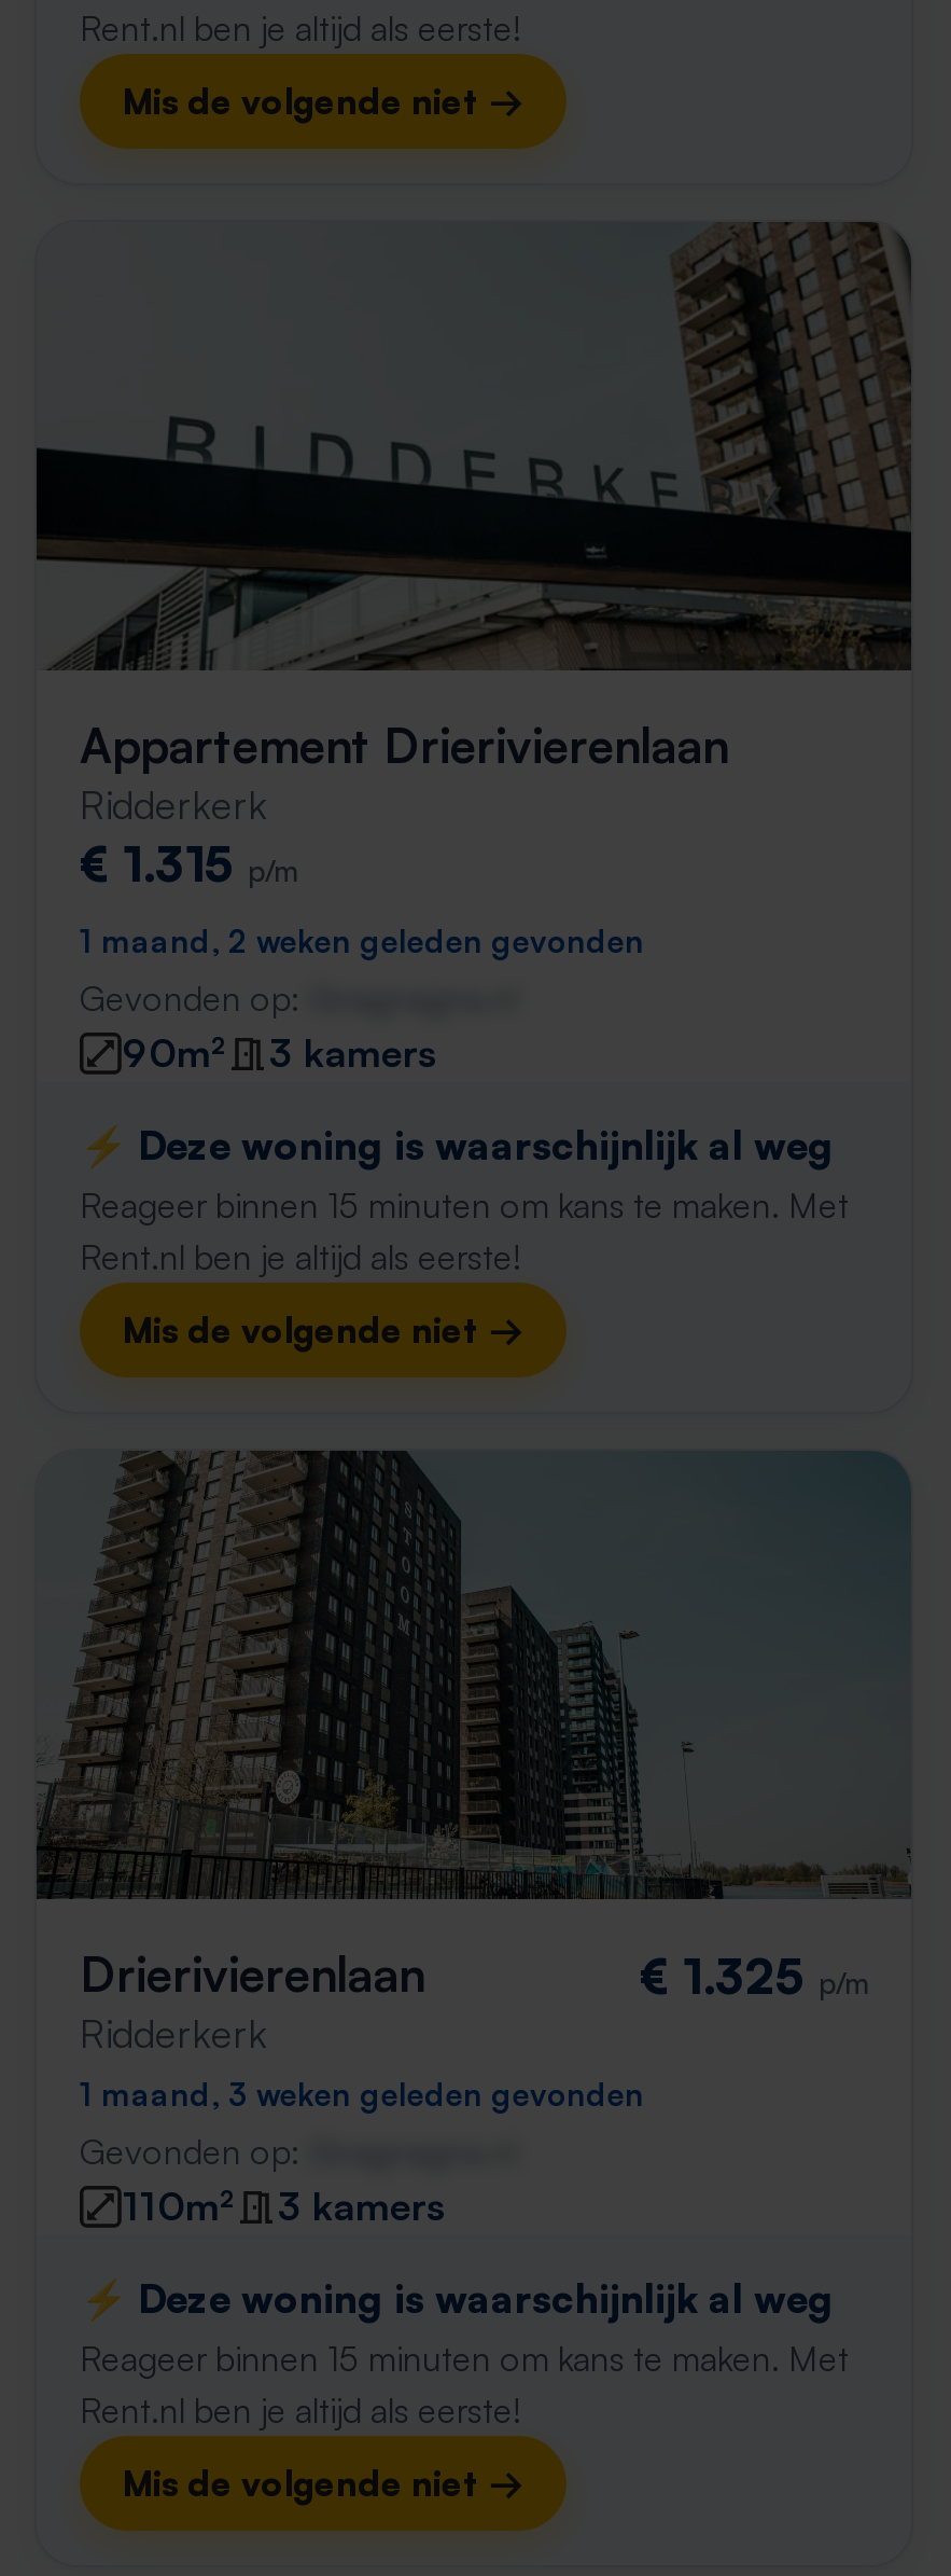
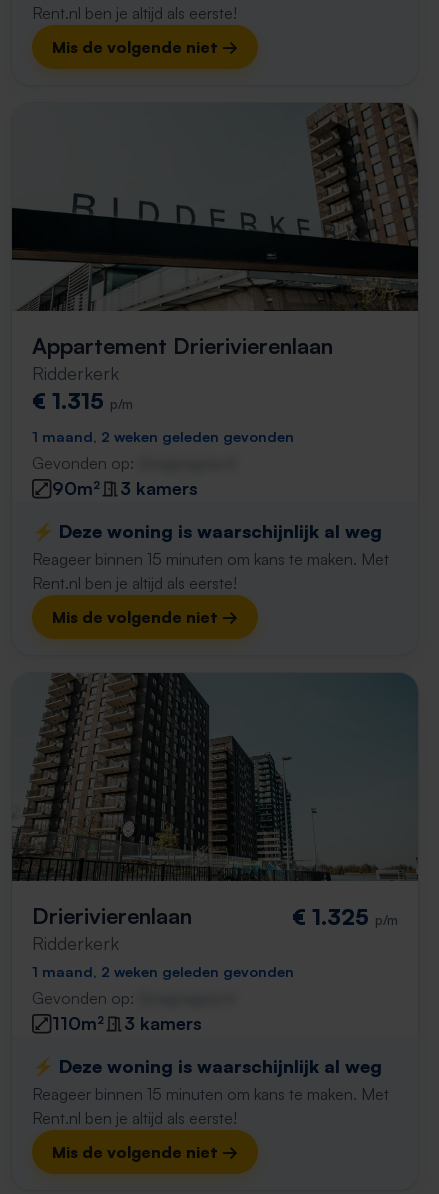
[80,2074,644,2113] 1 maand, 3 weken geleden gevonden -> [32,962,294,980] 1 maand, 2 weken geleden gevonden

